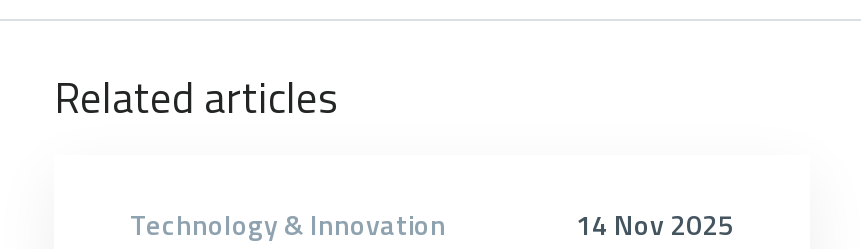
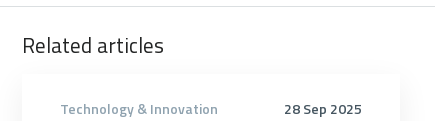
[576,202,734,244] 14 Nov 2025 -> [284,98,362,119] 28 Sep 2025

